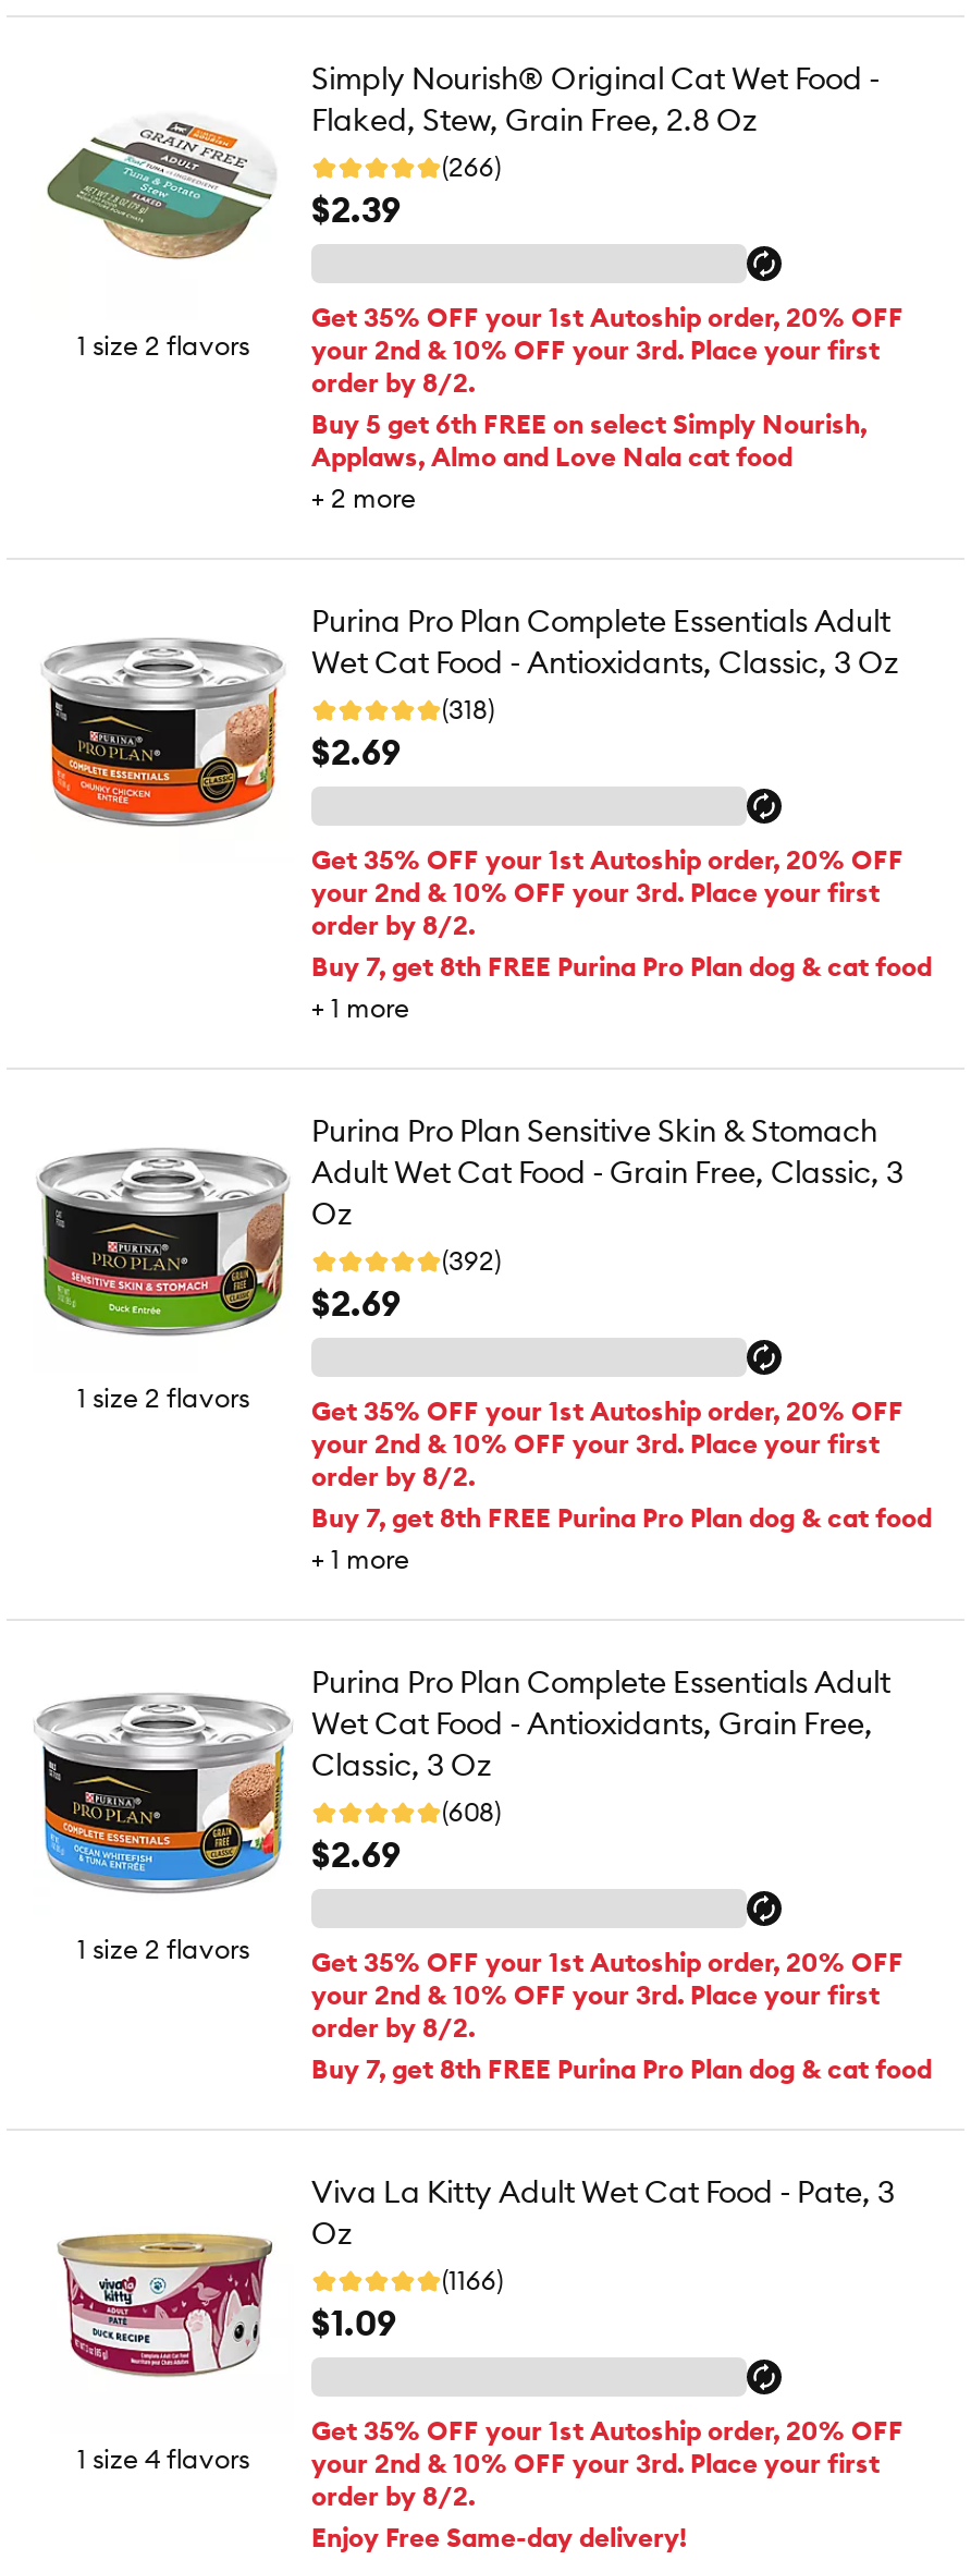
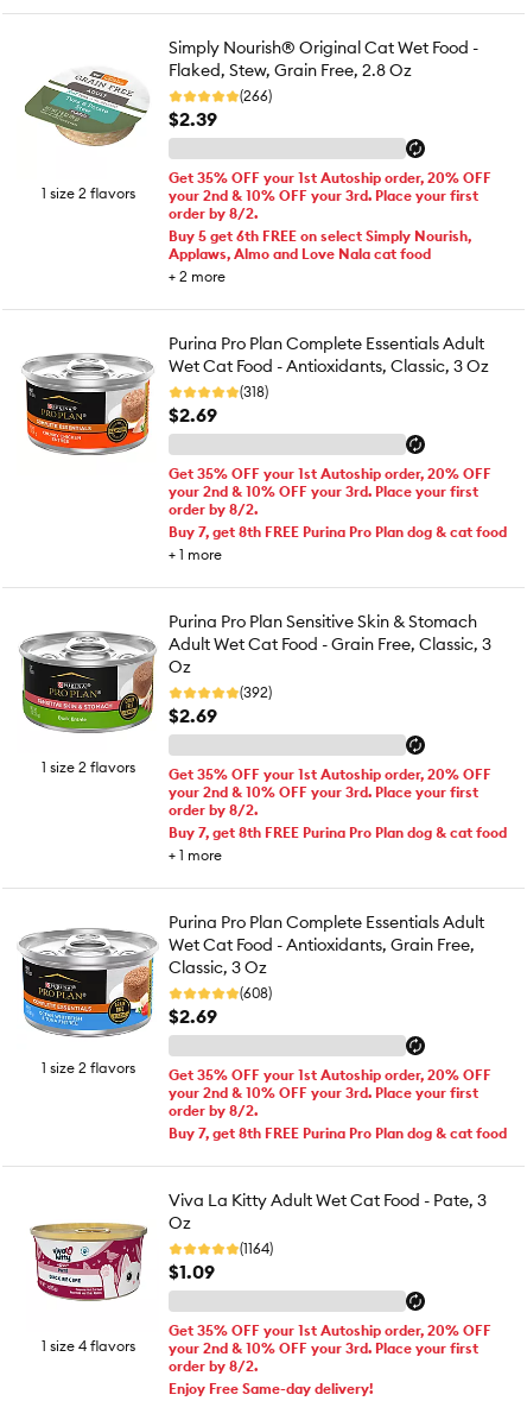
[442,2264,503,2297] (1166) -> [240,1240,273,1257] (1164)

